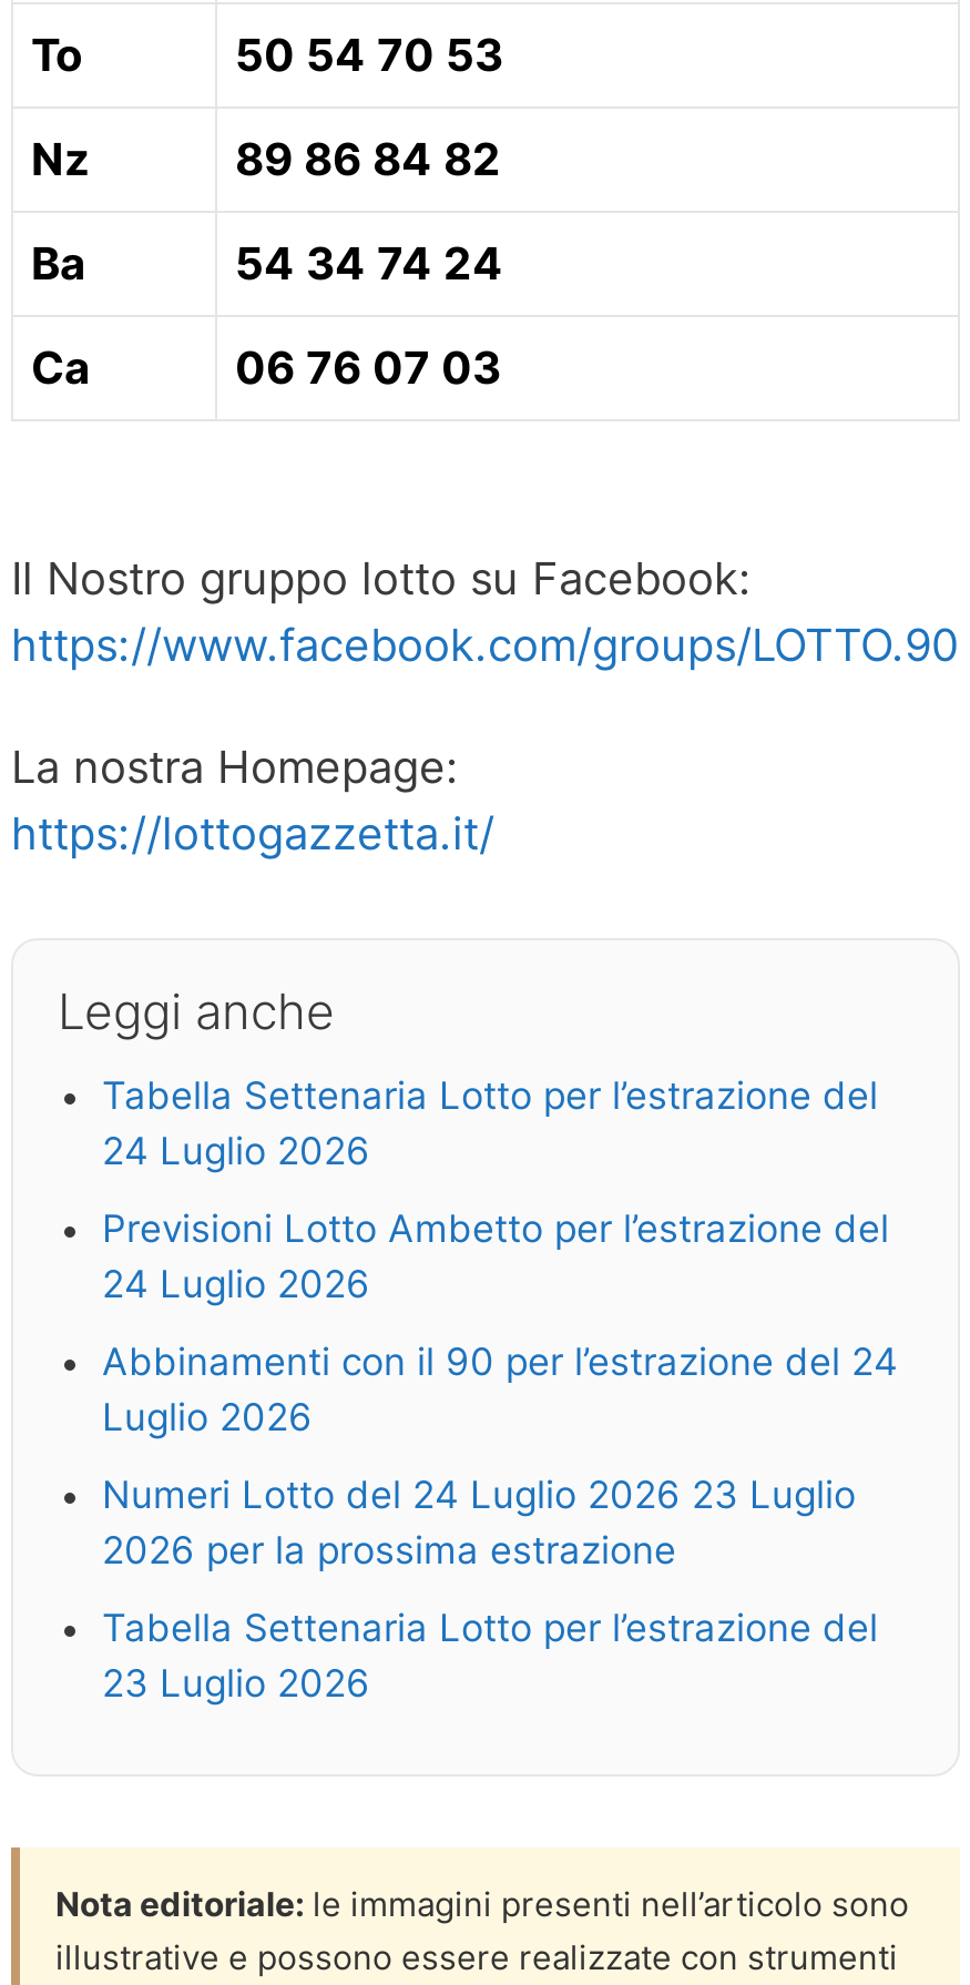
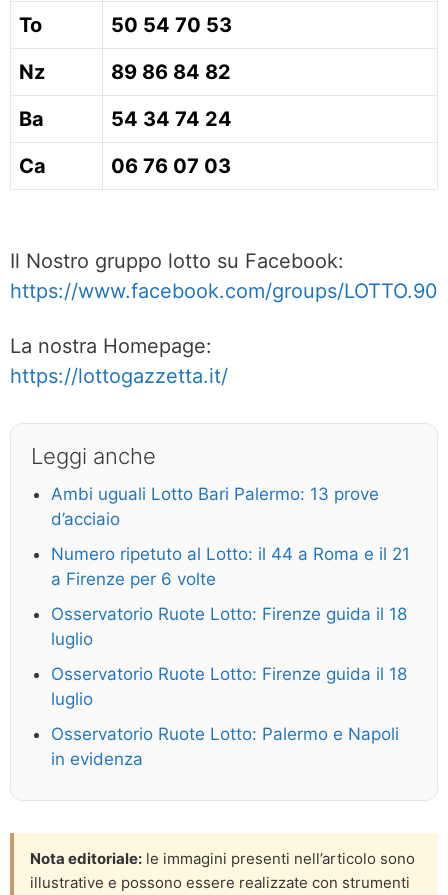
[102,1075,878,1174] Tabella Settenaria Lotto per l’estrazione del | 24 Luglio 2026 -> [51,484,379,529] Ambi uguali Lotto Bari Palermo: 13 prove | d’acciaio
[102,1208,889,1307] Previsioni Lotto Ambetto per l’estrazione del | 24 Luglio 2026 -> [51,544,410,589] Numero ripetuto al Lotto: il 44 a Roma e il 21 | a Firenze per 6 volte
[102,1341,898,1441] Abbinamenti con il 90 per l’estrazione del 24 | Luglio 2026 -> [51,604,407,649] Osservatorio Ruote Lotto: Firenze guida il 18 | luglio
[102,1474,856,1574] Numeri Lotto del 24 Luglio 2026 23 Luglio | 2026 per la prossima estrazione -> [51,664,407,709] Osservatorio Ruote Lotto: Firenze guida il 18 | luglio
[102,1607,878,1707] Tabella Settenaria Lotto per l’estrazione del | 23 Luglio 2026 -> [51,724,399,769] Osservatorio Ruote Lotto: Palermo e Napoli | in evidenza

